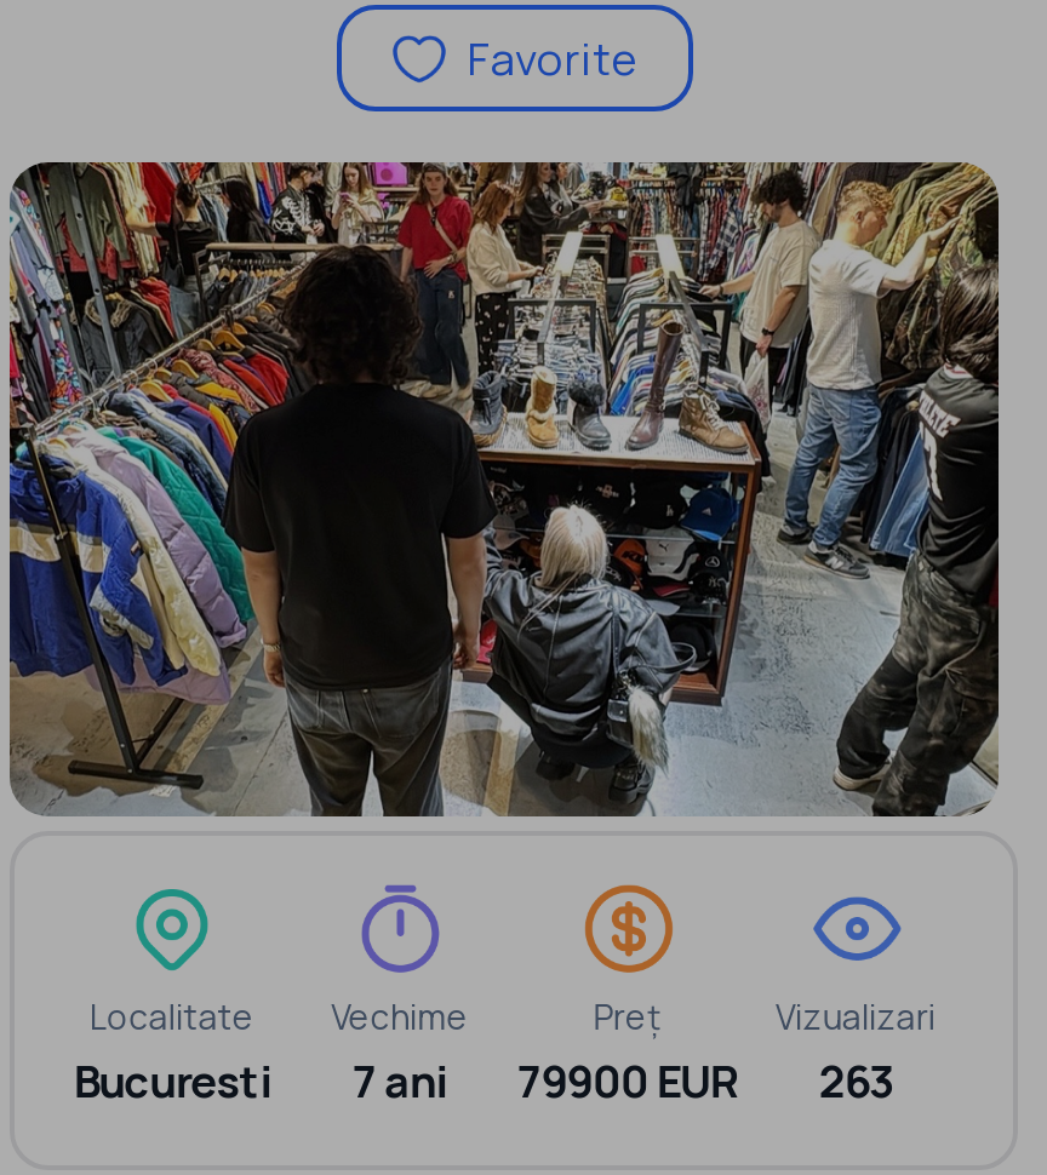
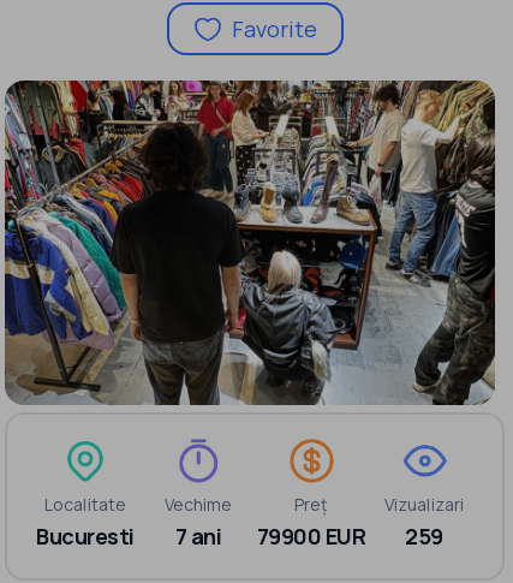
[73,1053,892,1111] Bucuresti 7 ani 79900 EUR 263 -> [36,522,443,551] Bucuresti 7 ani 79900 EUR 259

